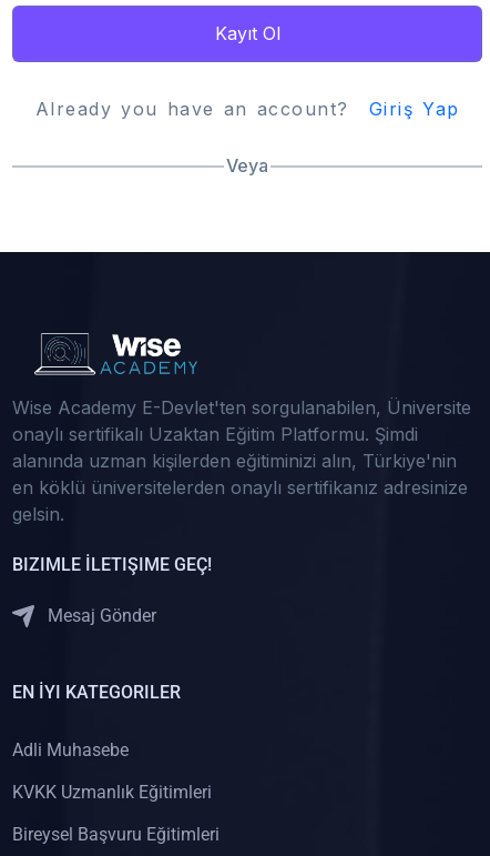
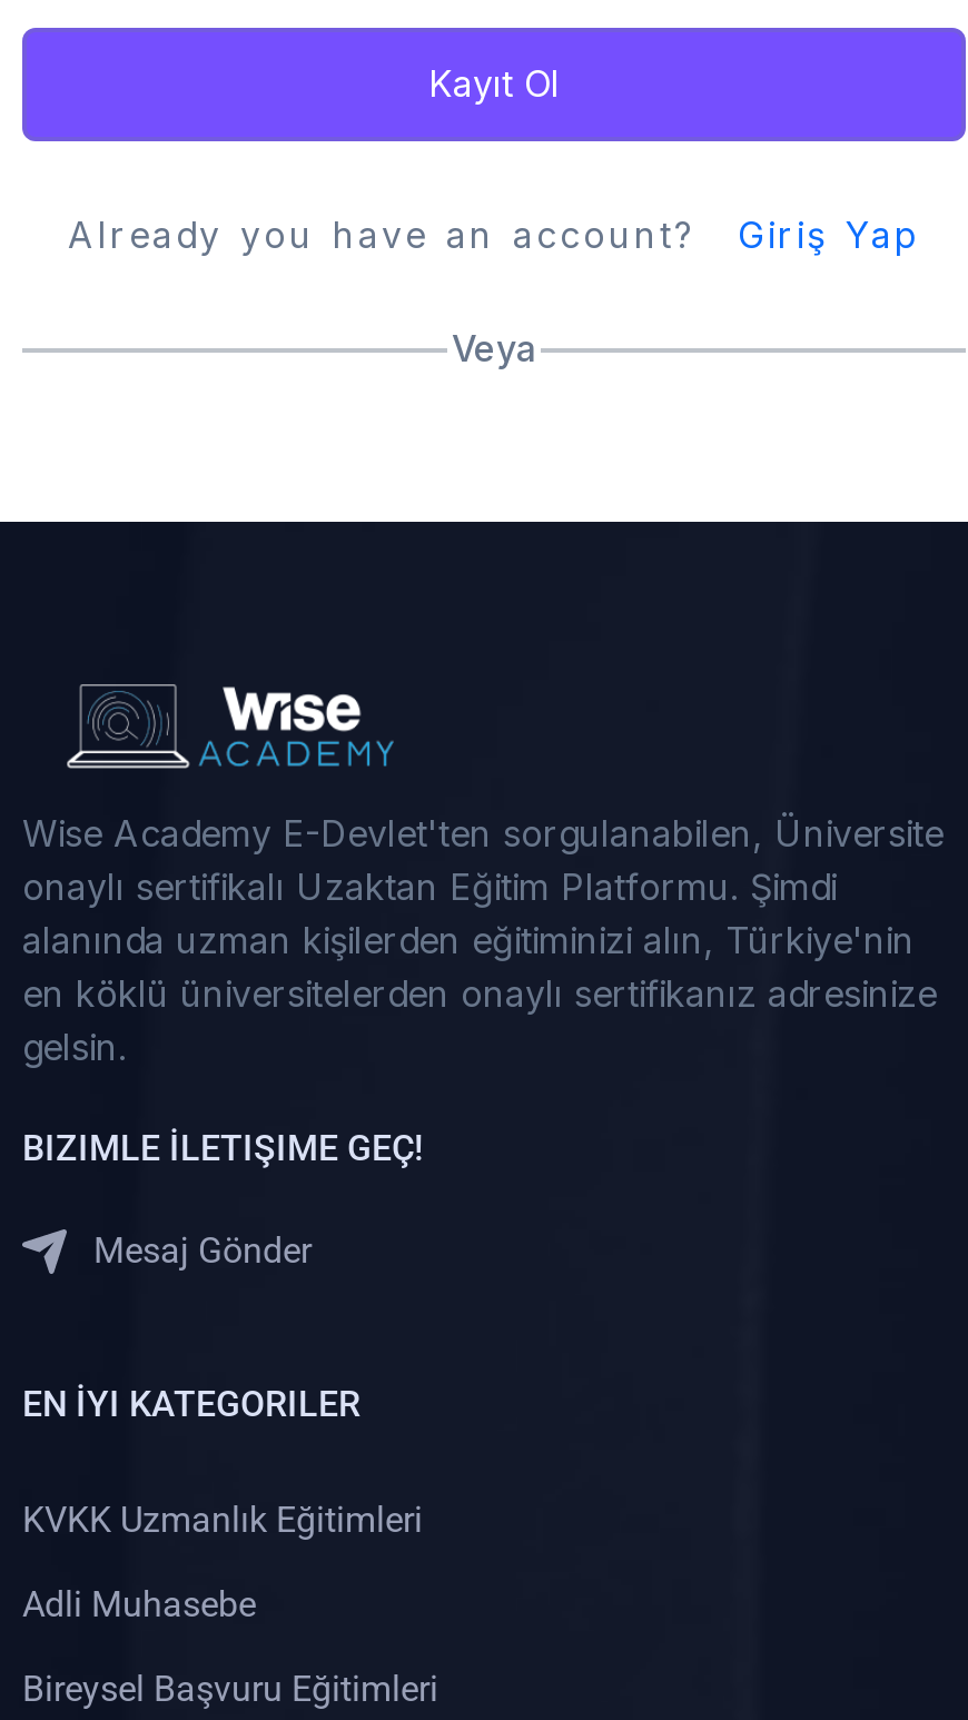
moved [12,739,129,760] -> [22,1582,256,1625]: Adli Muhasebe
moved [12,781,212,802] -> [22,1498,423,1540]: KVKK Uzmanlık Eğitimleri

